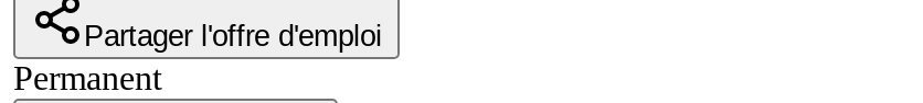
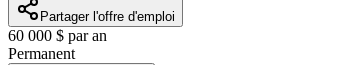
none -> [8,27,107,44] 60 000 $ par an

